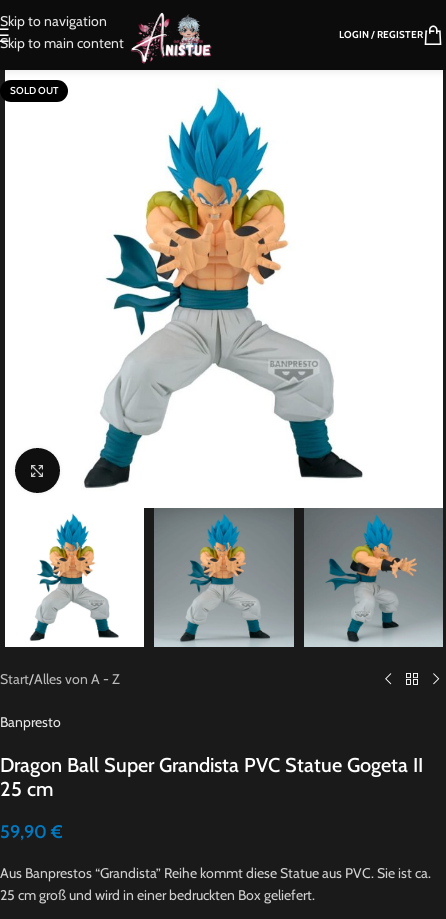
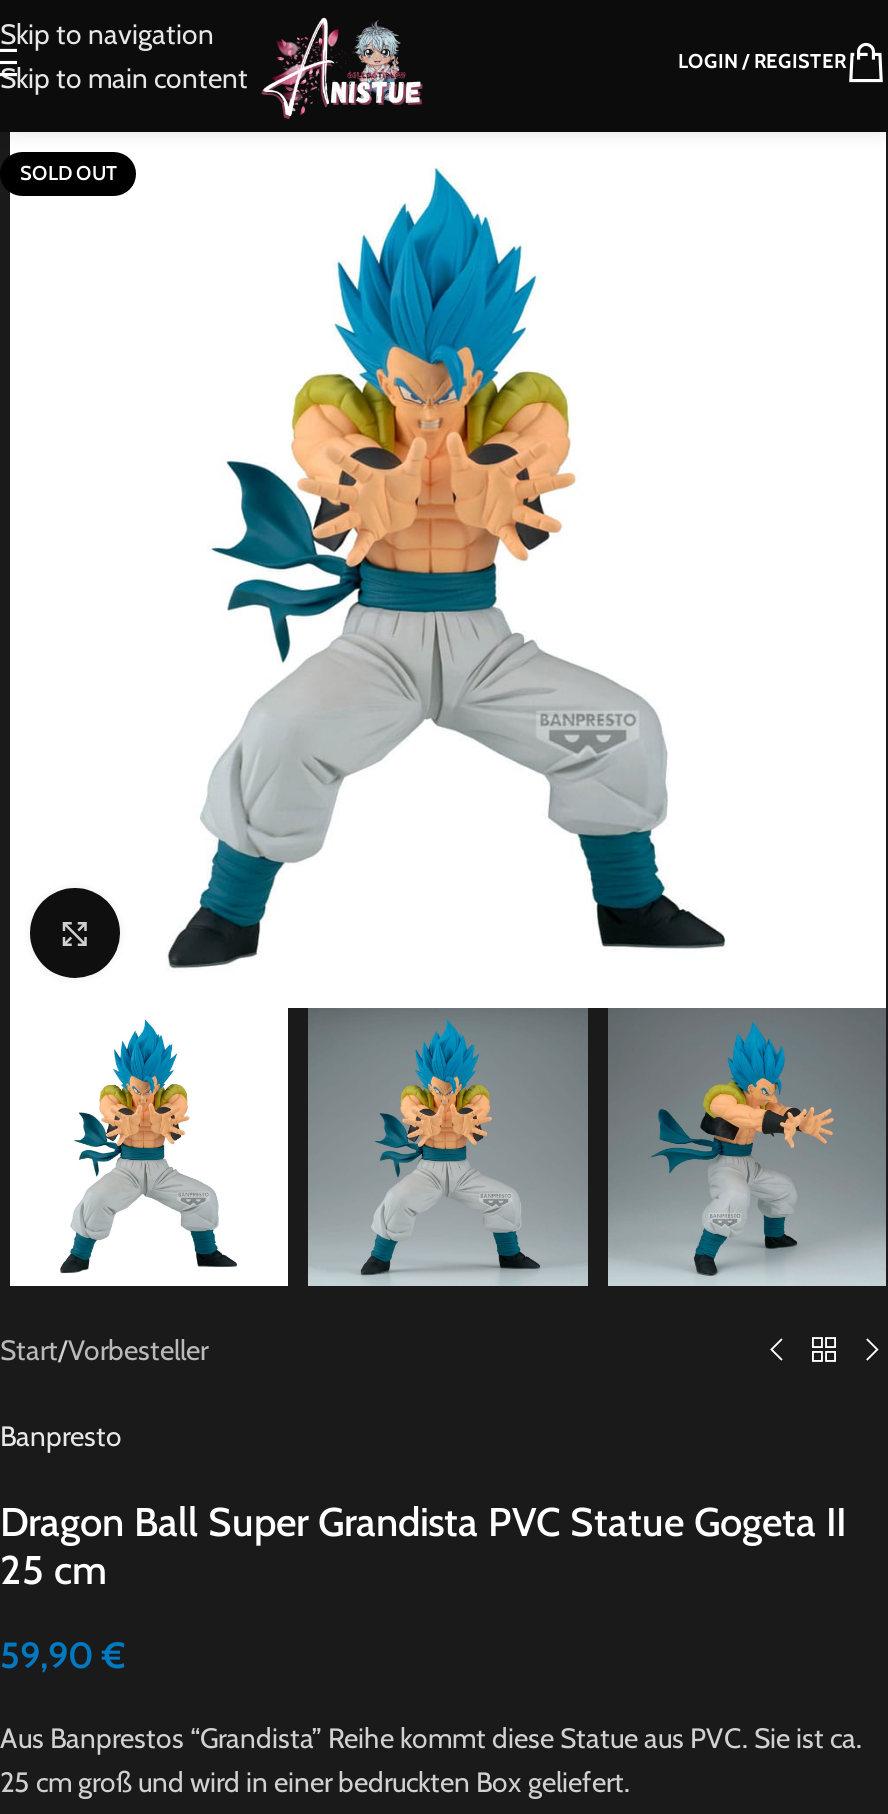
[0,670,120,688] Start/Alles von A - Z -> [0,1332,208,1368] Start/Vorbesteller

